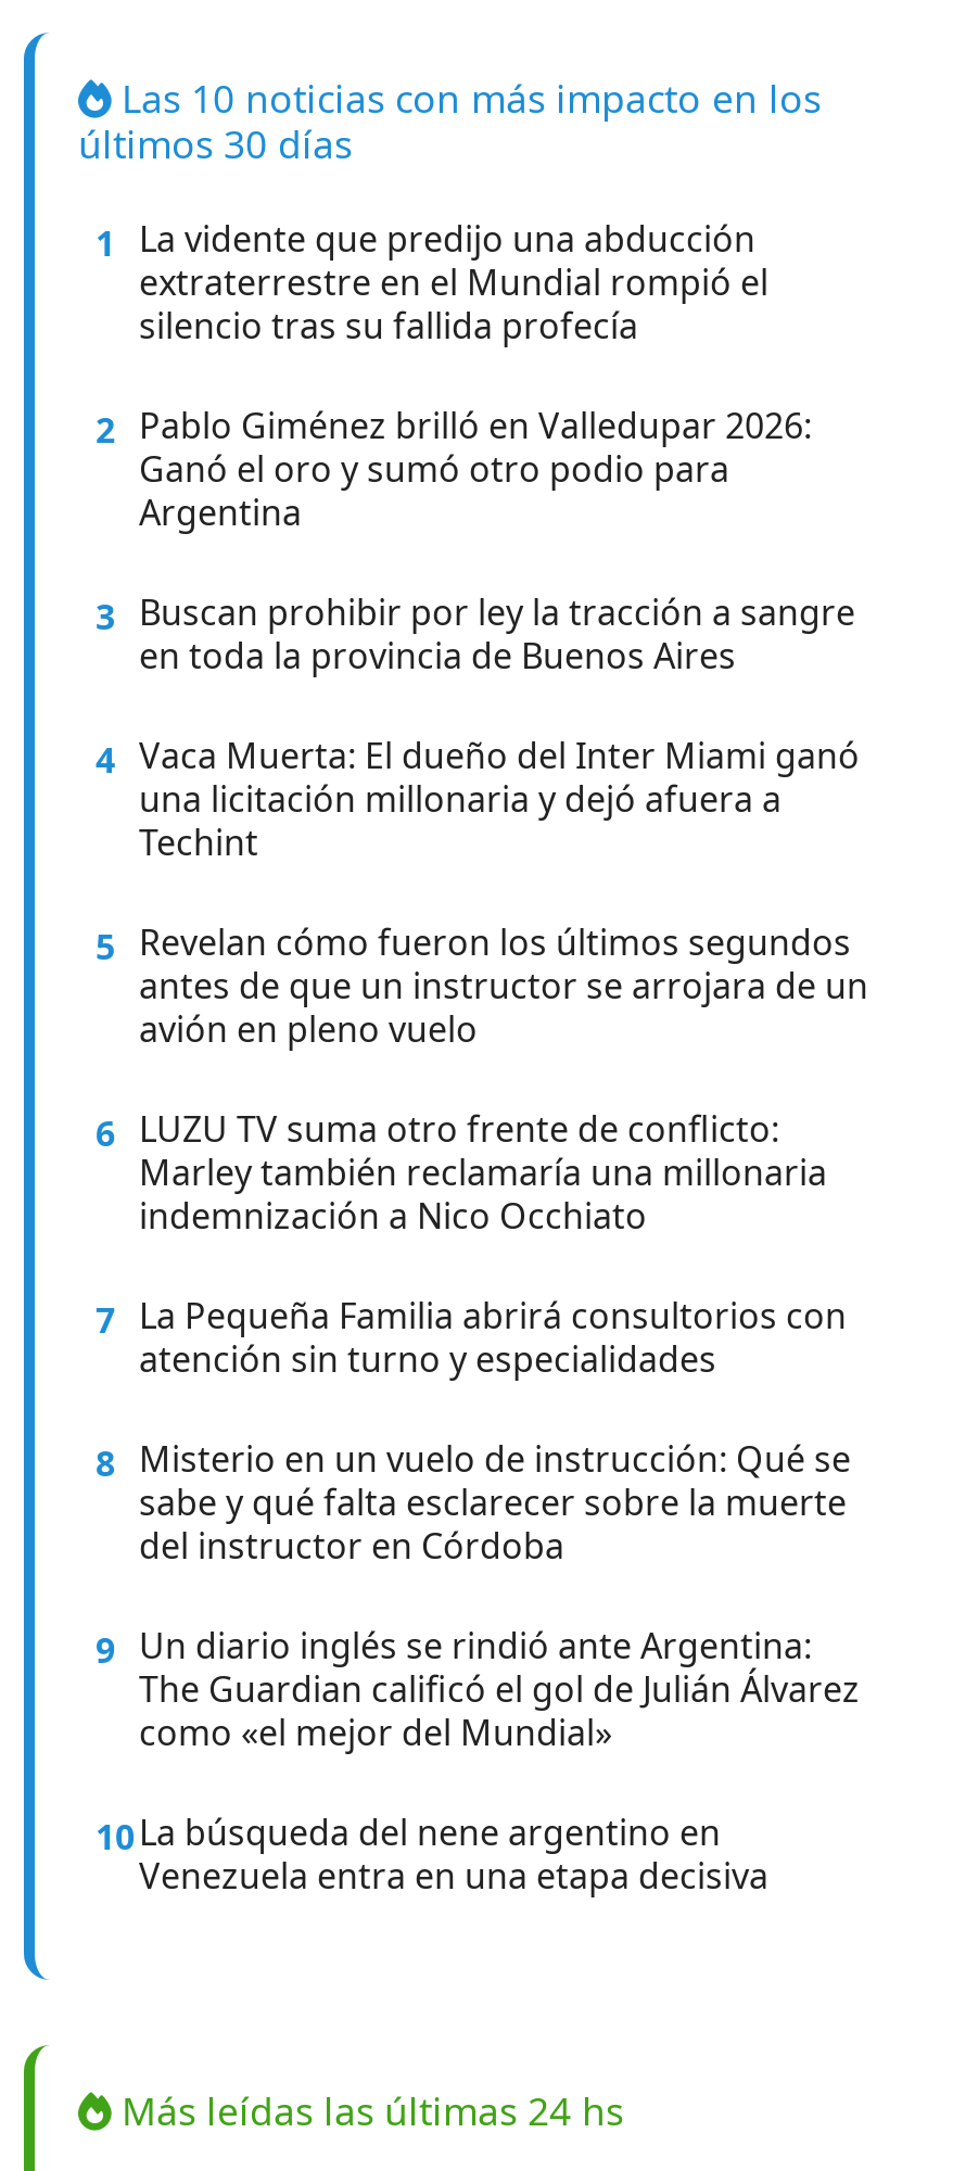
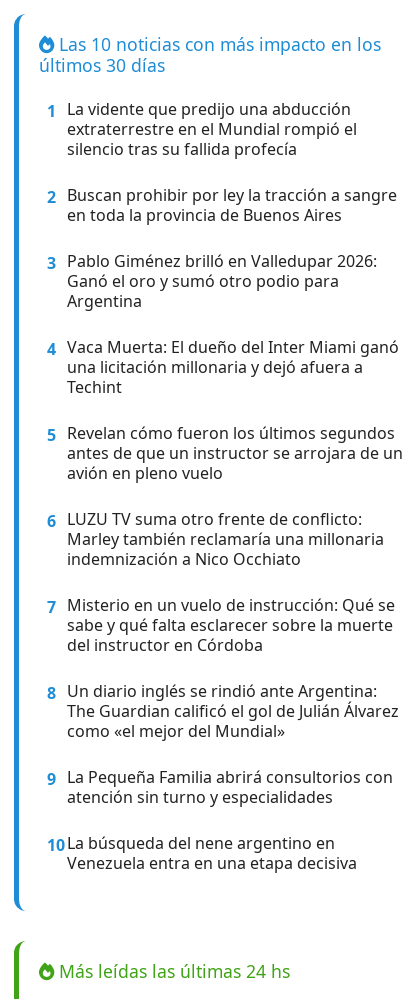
[96,403,812,455] 2 Pablo Giménez brilló en Valledupar 2026: -> [47,184,397,274] 2 Buscan prohibir por ley la tracción a sangre | 3 Pablo Giménez brilló en Valledupar 2026:
moved [139,446,729,537] -> [67,270,339,312]: Ganó el oro y sumó otro podio para | Argentina
[96,589,855,641] 3 Buscan prohibir por ley la tracción a sangre -> none
moved [139,633,736,680] -> [67,204,342,226]: en toda la provincia de Buenos Aires
[96,1293,851,1488] 7 La Pequeña Familia abrirá consultorios con | 8 Misterio en un vuelo de instrucción: Qué se -> [47,594,395,618] 7 Misterio en un vuelo de instrucción: Qué se
moved [139,1336,716,1384] -> [67,786,333,808]: atención sin turno y especialidades
moved [139,1479,847,1571] -> [67,614,393,656]: sabe y qué falta esclarecer sobre la muerte | del instructor en Córdoba
[96,1623,812,1675] 9 Un diario inglés se rindió ante Argentina: -> [47,680,377,704] 8 Un diario inglés se rindió ante Argentina:
moved [139,1666,860,1757] -> [67,700,399,742]: The Guardian calificó el gol de Julián Álvarez | como «el mejor del Mundial»
none -> [47,766,393,790] 9 La Pequeña Familia abrirá consultorios con

